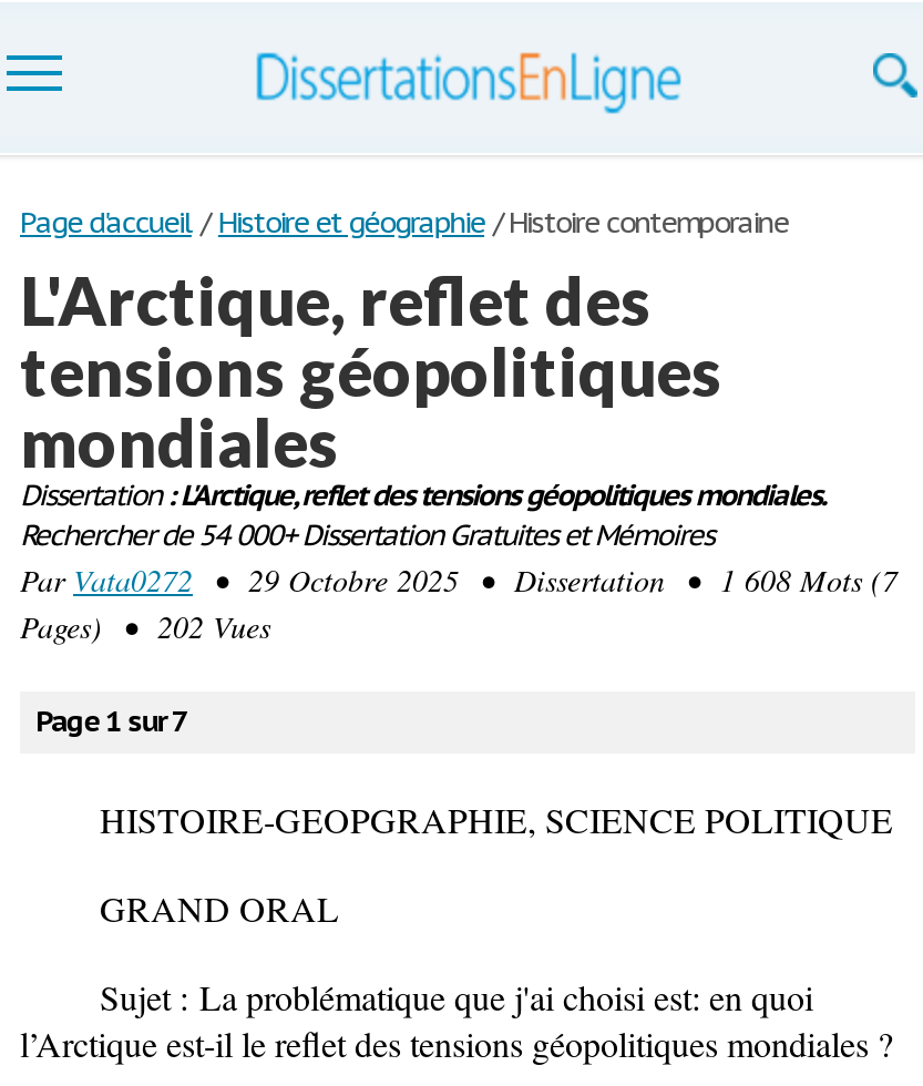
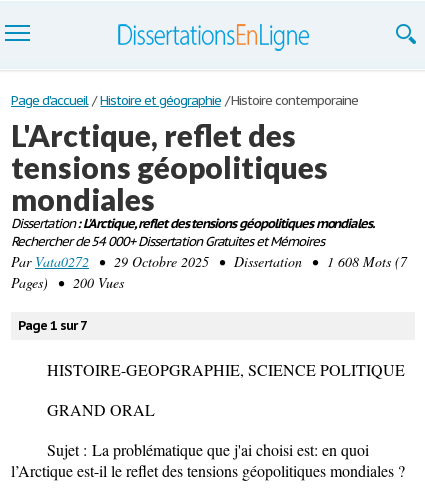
[20,605,270,647] Pages) • 202 Vues -> [11,273,124,292] Pages) • 200 Vues

